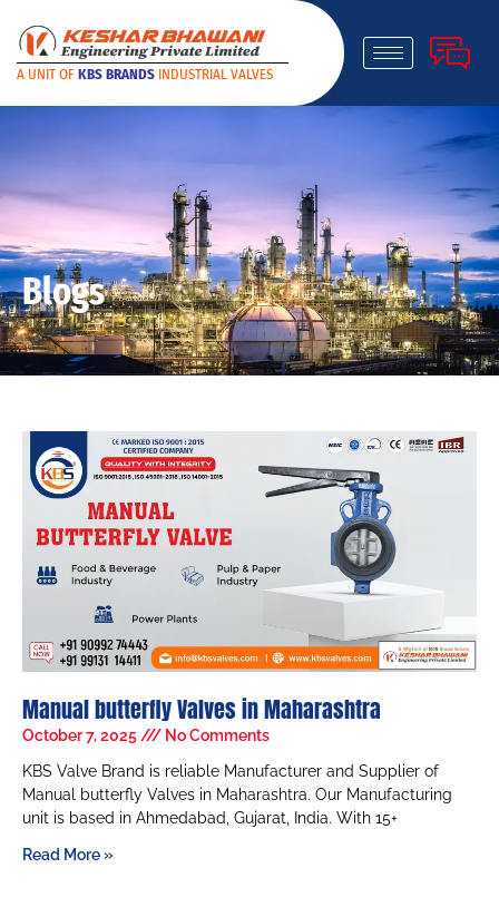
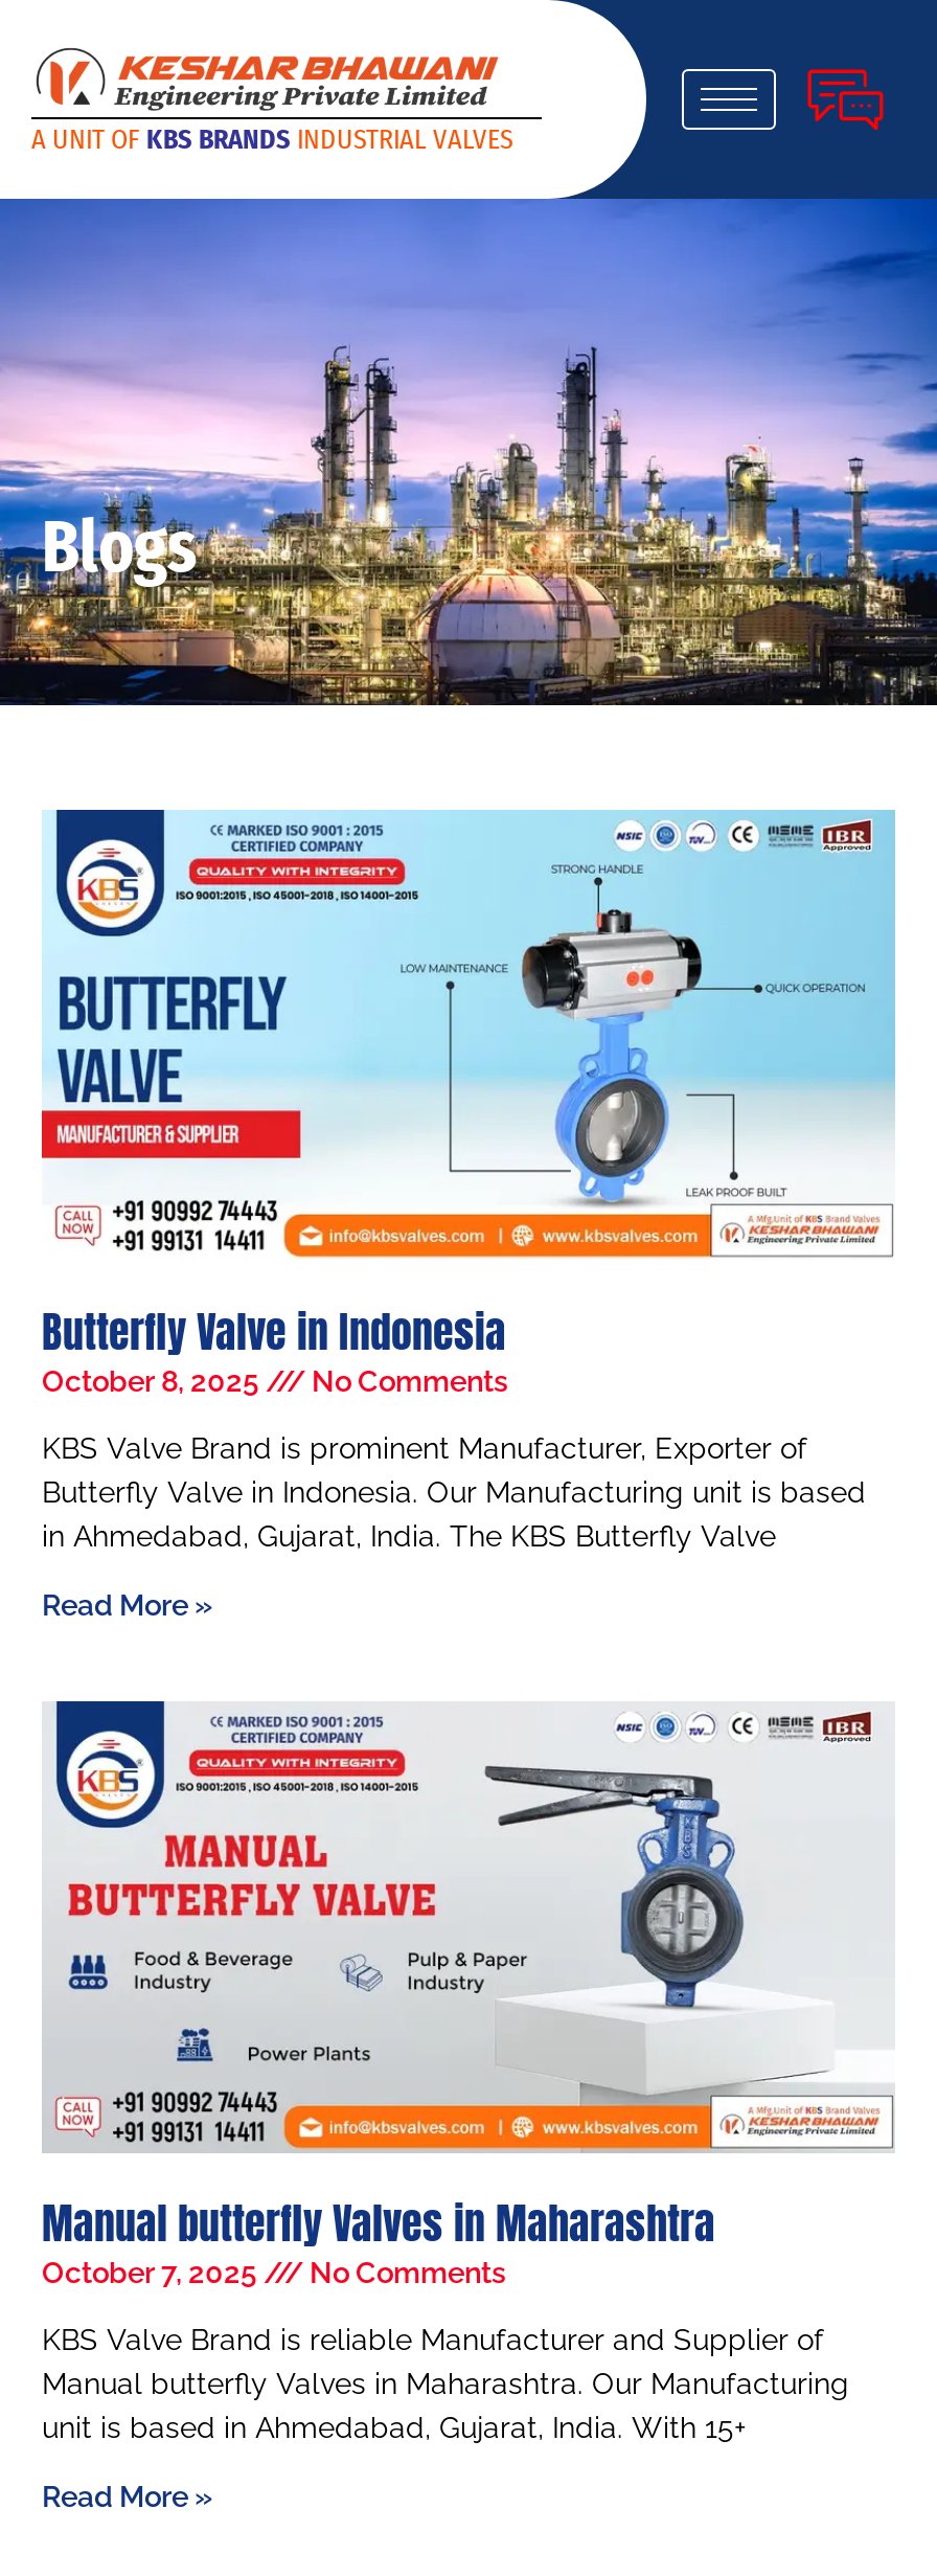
none -> [40,810,895,1622] [image] | Butterfly Valve in Indonesia | October 8, 2025 | No Comments | KBS Valve Brand is prominent Manufacturer, Exporter of | Butterfly Valve in Indonesia. Our Manufacturing unit is based | in Ahmedabad, Gujarat, India. The KBS Butterfly Valve | Read More »

